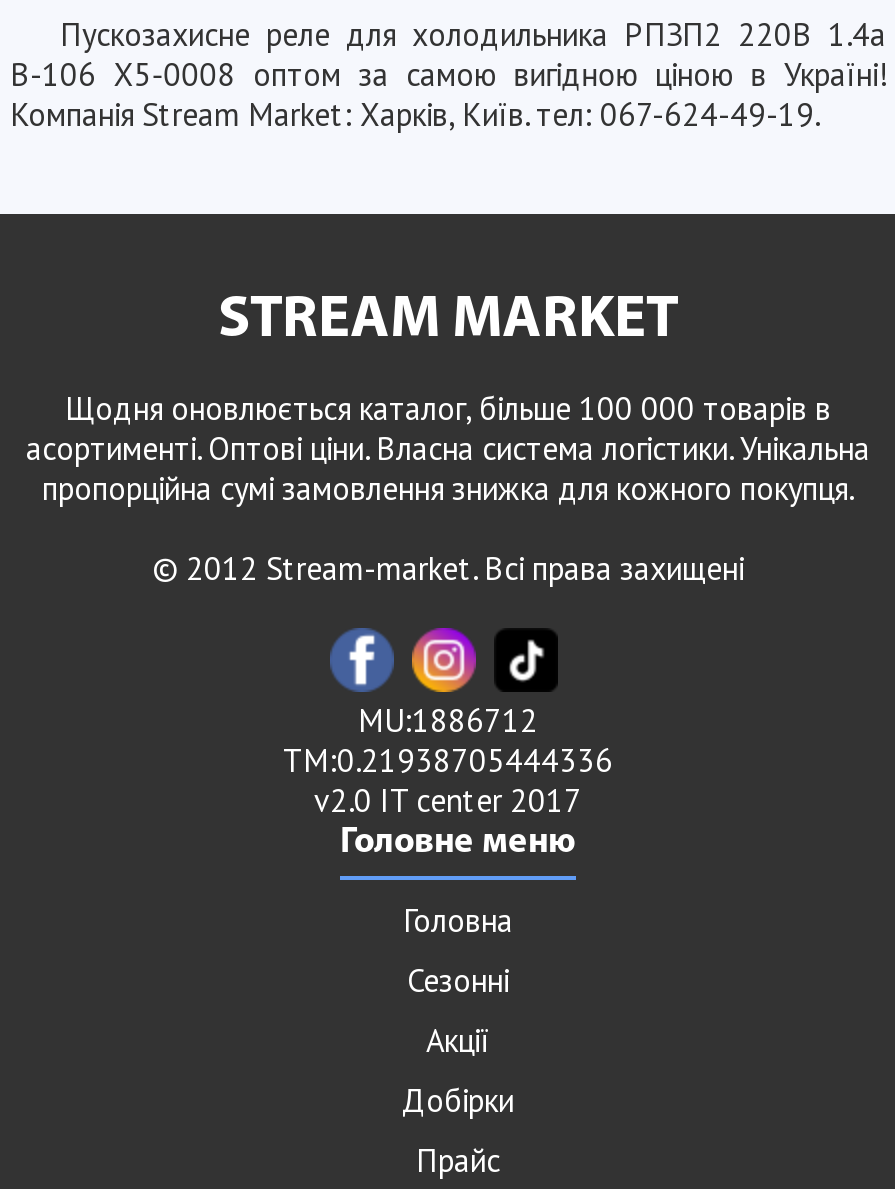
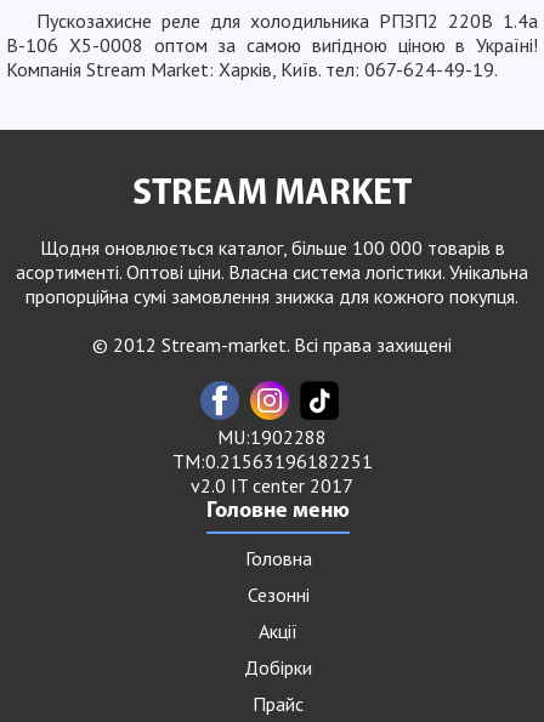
[283,700,613,780] MU:1886712 | TM:0.21938705444336 -> [172,425,372,473] MU:1902288 | TM:0.21563196182251

